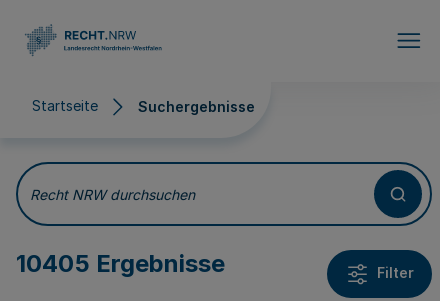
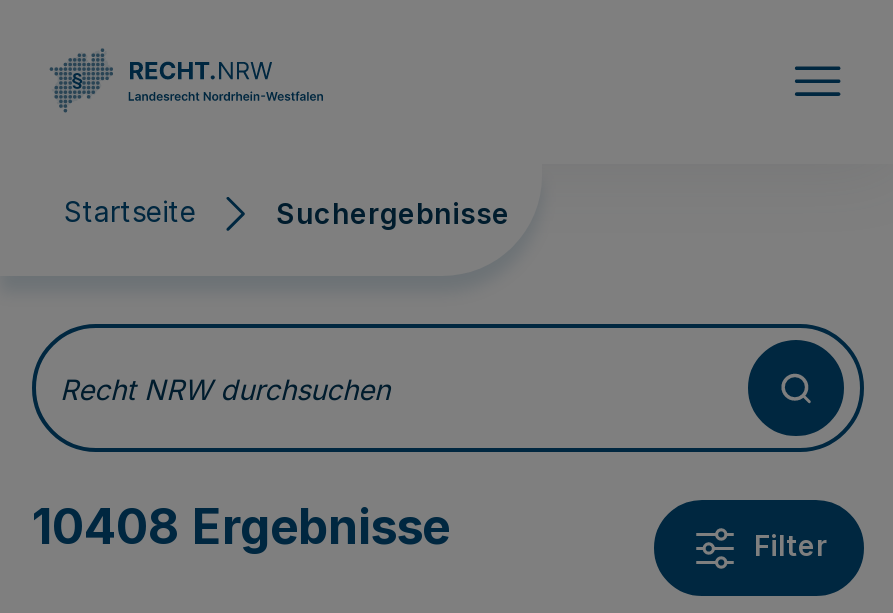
[16,249,225,278] 10405 Ergebnisse -> [32,498,450,556] 10408 Ergebnisse

